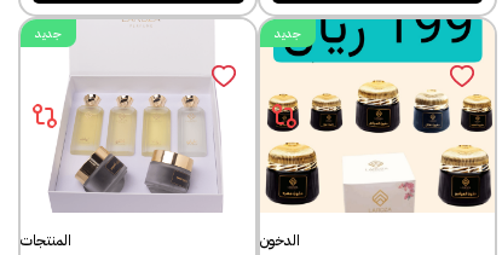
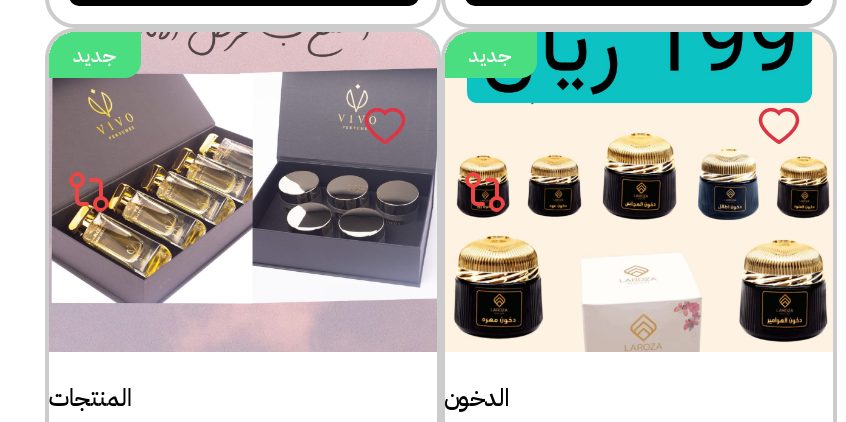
[21,19,255,211] [image] -> [49,30,439,352] [image]

